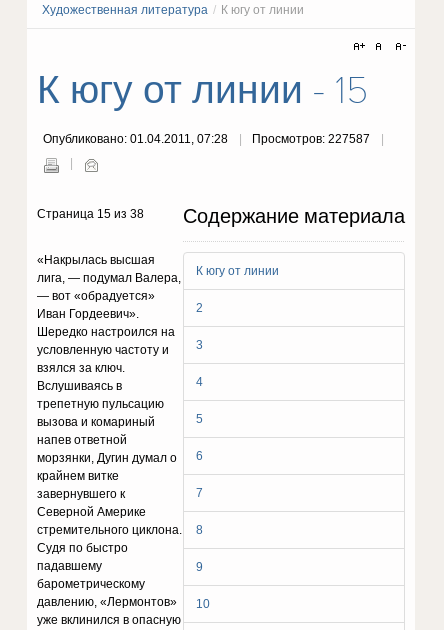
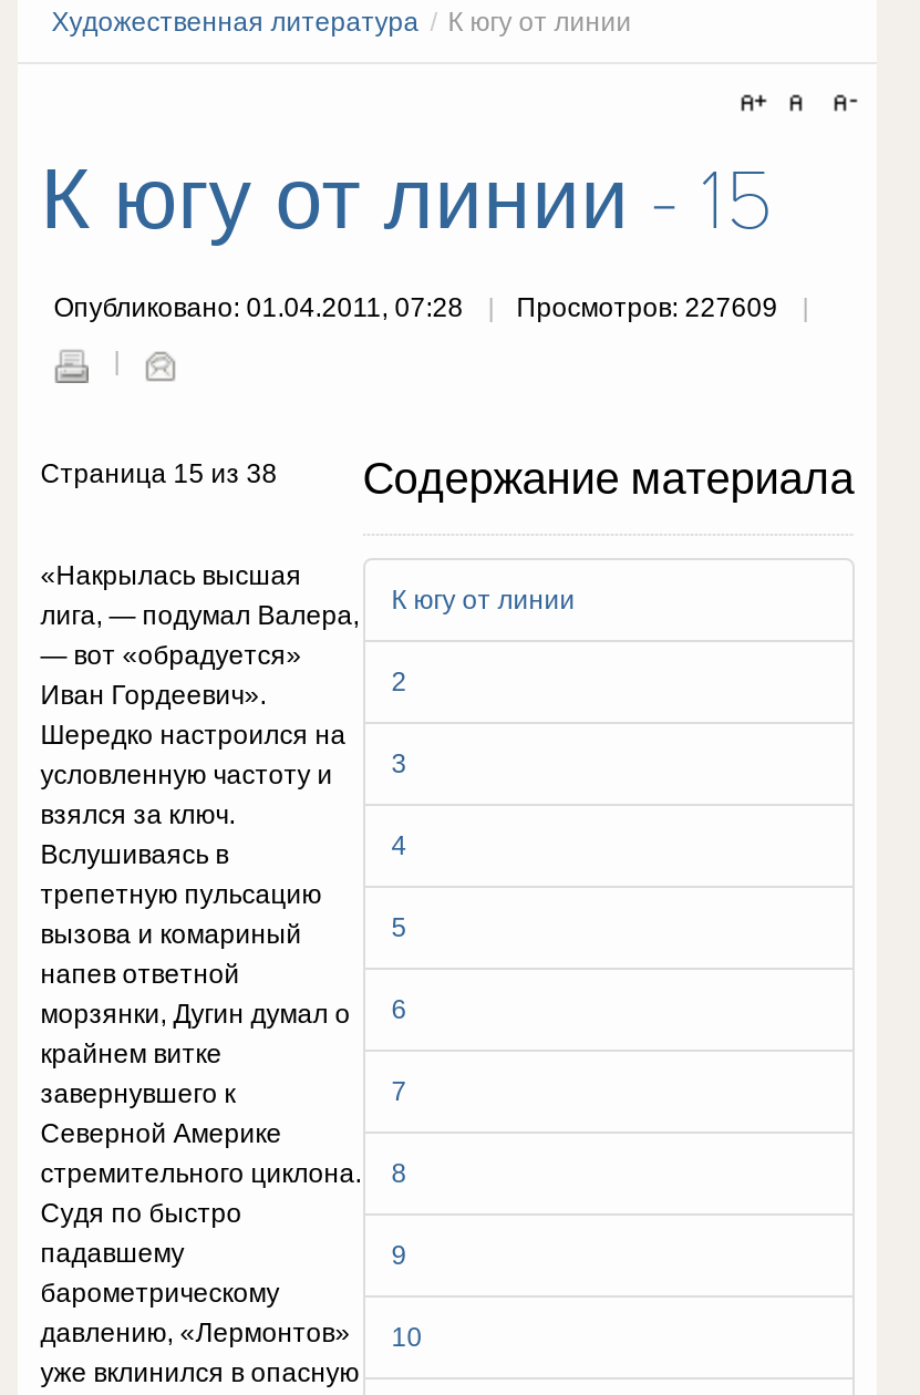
[43,132,373,146] Опубликовано: 01.04.2011, 07:28 Просмотров: 227587 -> [54,292,784,323] Опубликовано: 01.04.2011, 07:28 Просмотров: 227609

